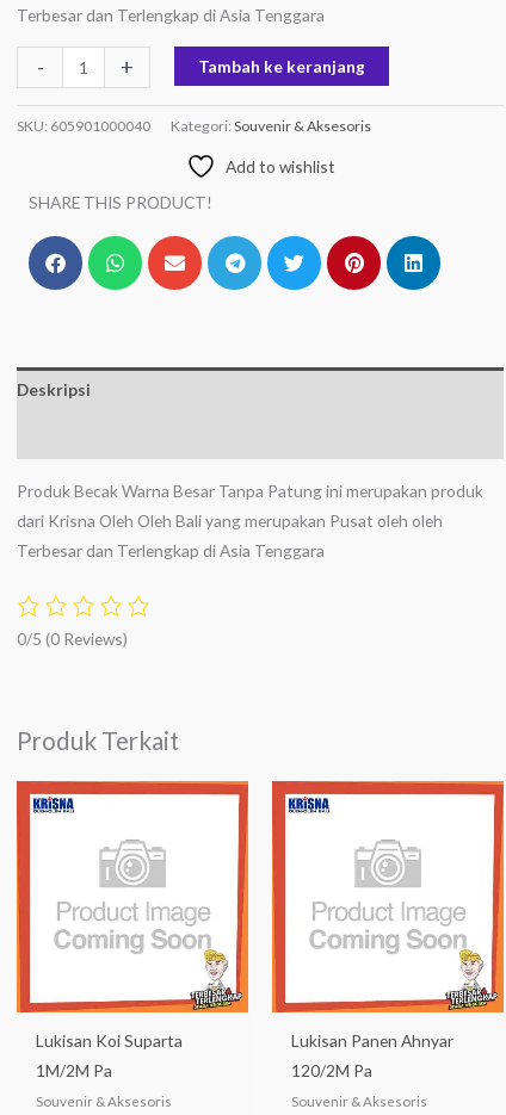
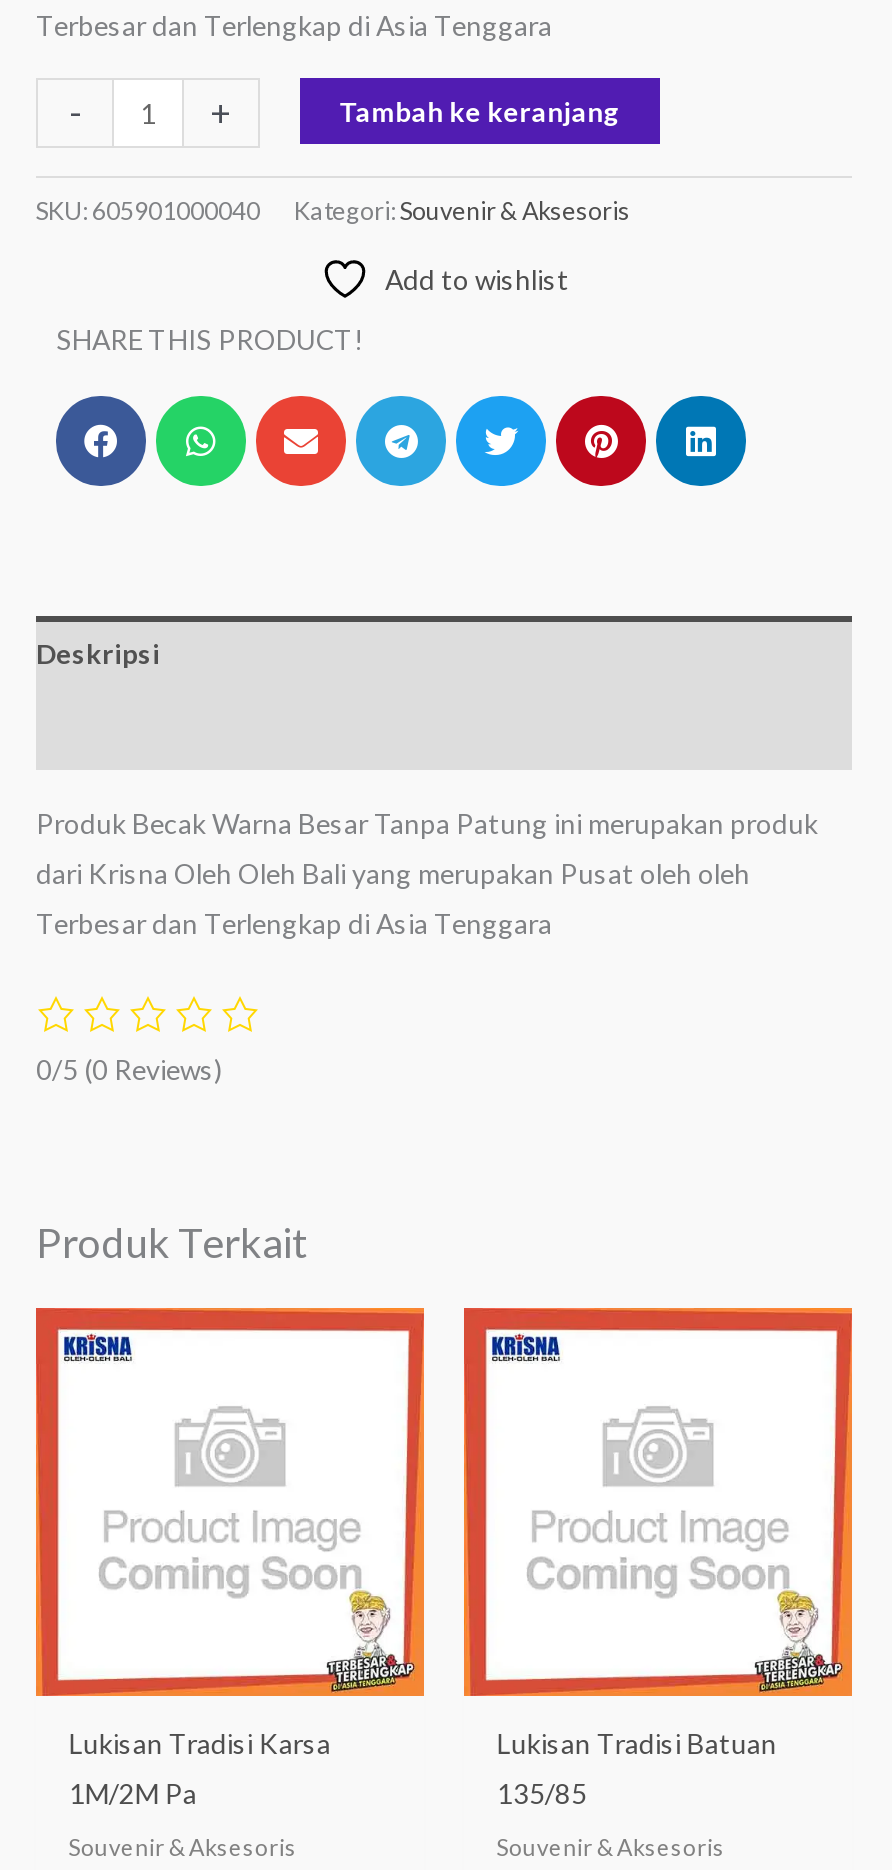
[36,1030,183,1050] Lukisan Koi Suparta -> [69,1727,331,1761] Lukisan Tradisi Karsa
[292,1030,454,1050] Lukisan Panen Ahnyar -> [497,1727,777,1761] Lukisan Tradisi Batuan
[292,1060,373,1080] 120/2M Pa -> [497,1777,587,1811] 135/85

